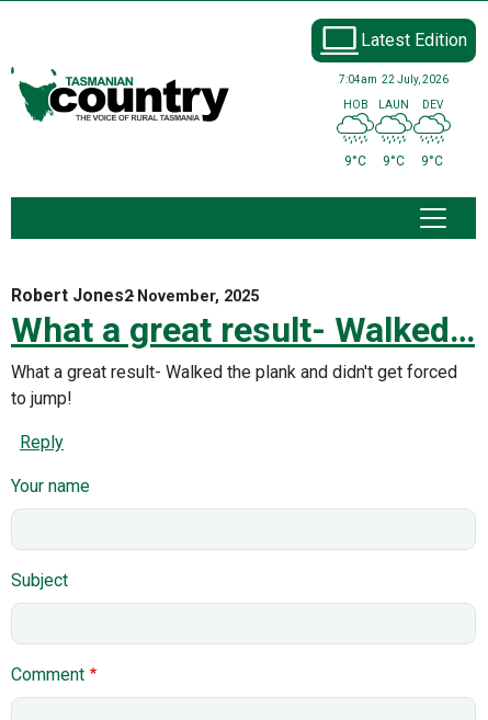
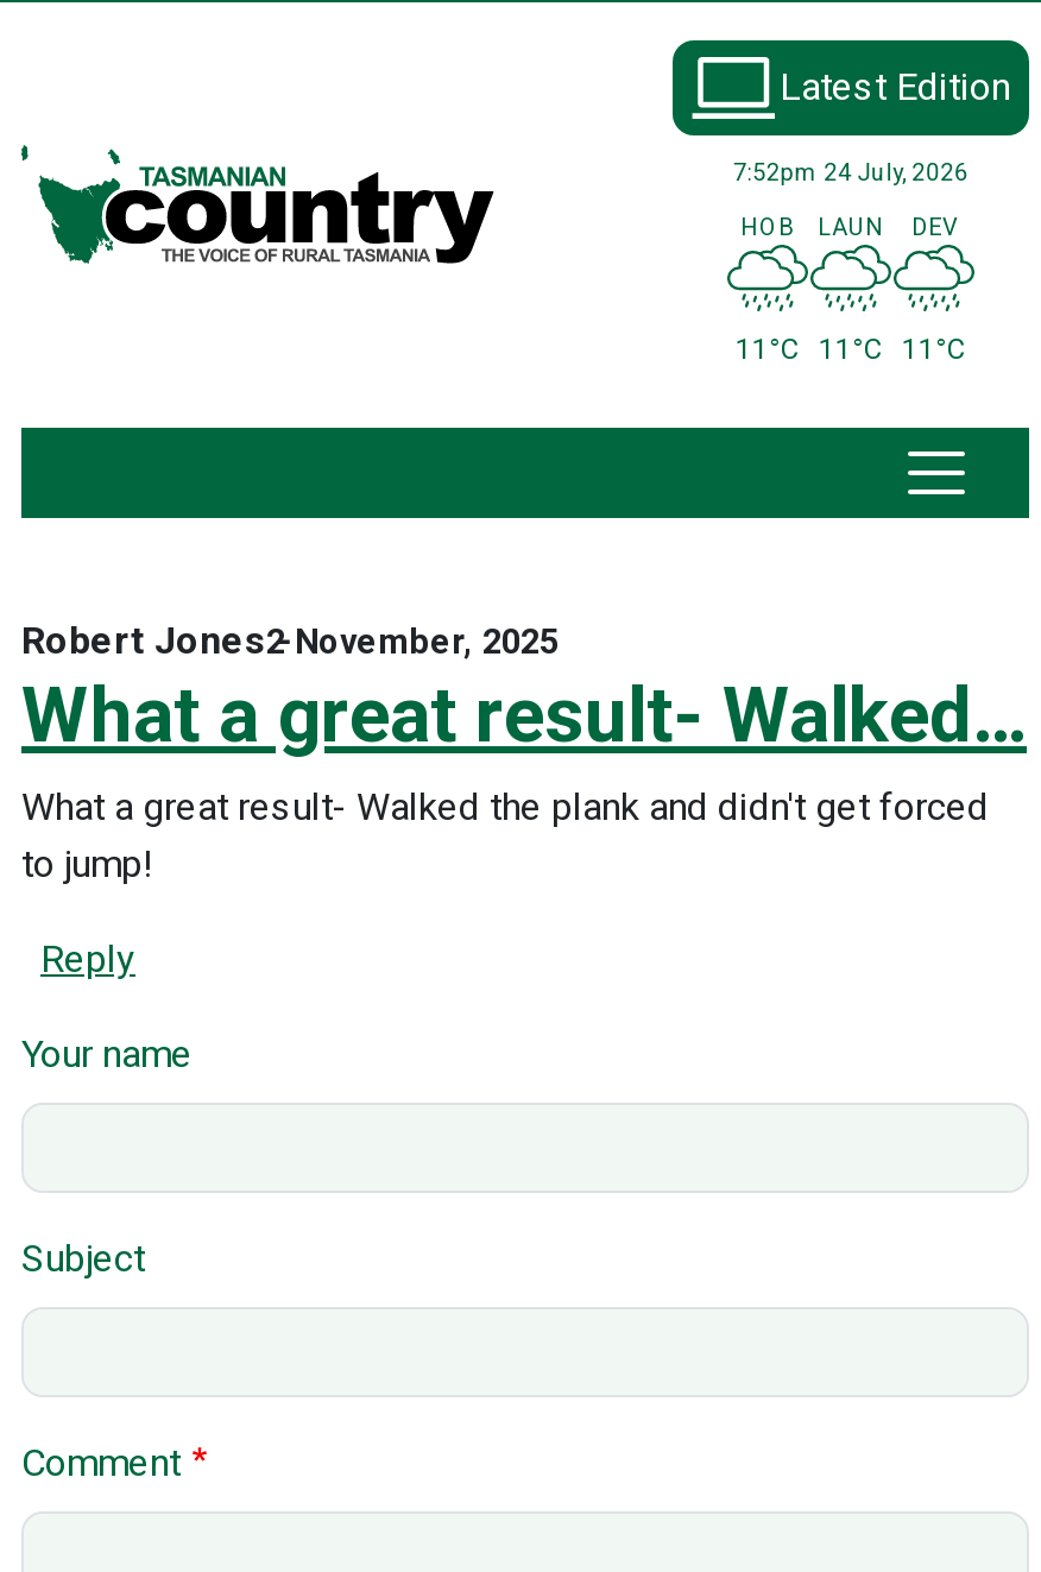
[339,73,448,85] 7:04am 22 July, 2026 -> [733,159,969,185] 7:52pm 24 July, 2026
[344,153,366,169] 9°C -> [736,333,800,366] 11°C
[383,153,405,169] 9°C -> [819,333,883,366] 11°C
[421,153,443,169] 9°C -> [902,333,966,366] 11°C

